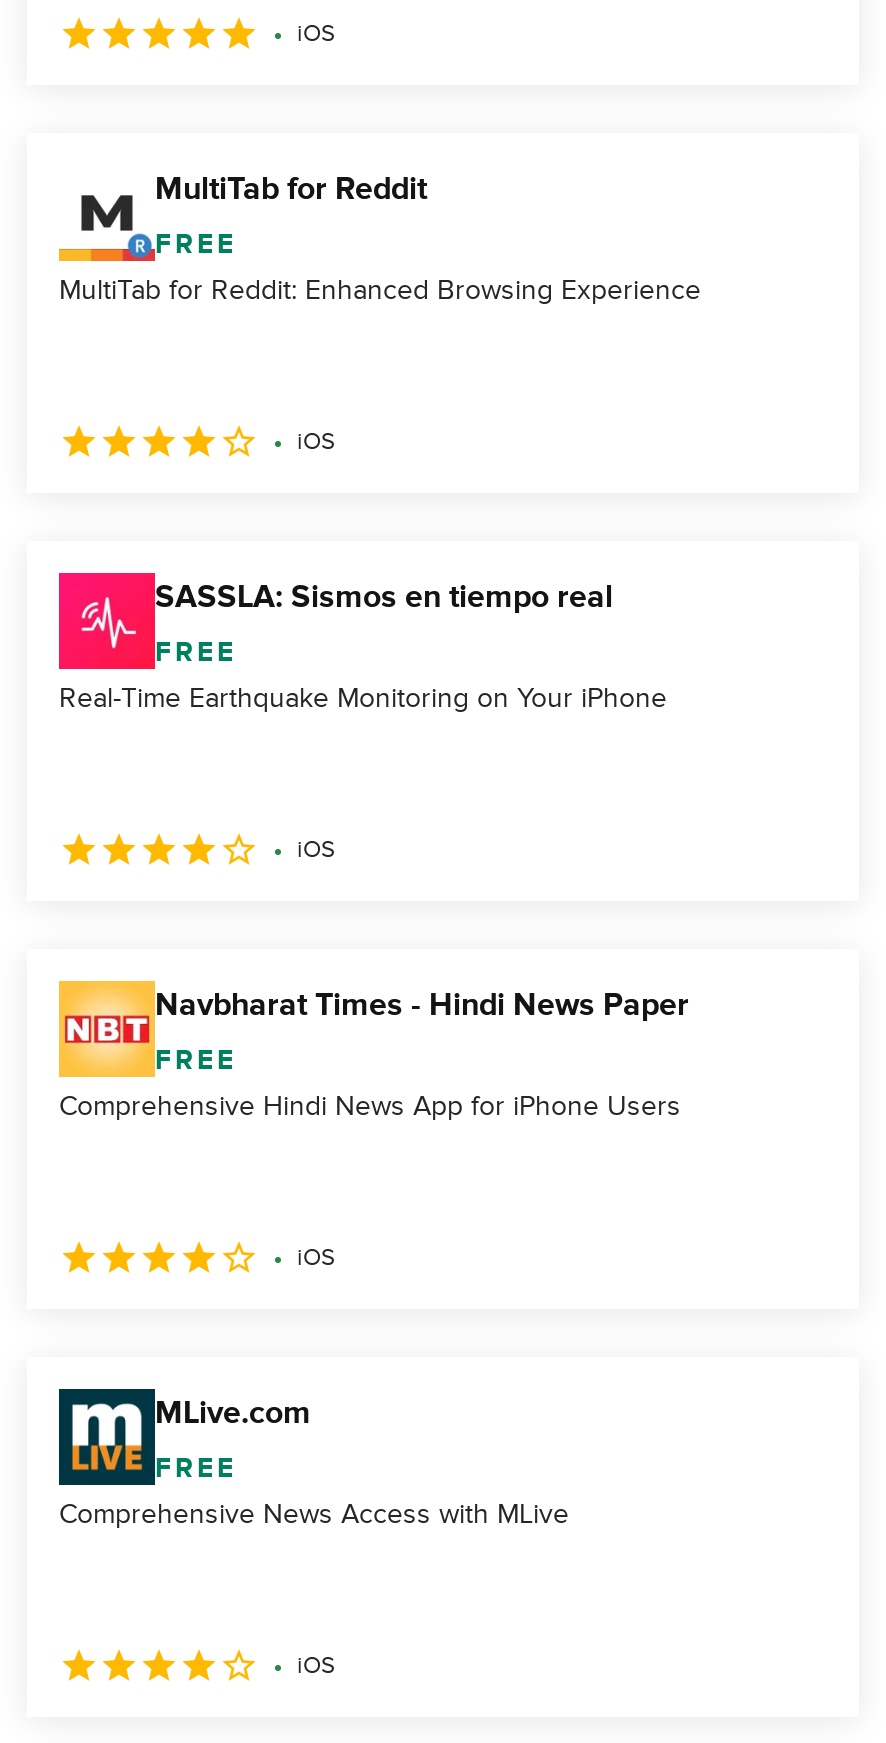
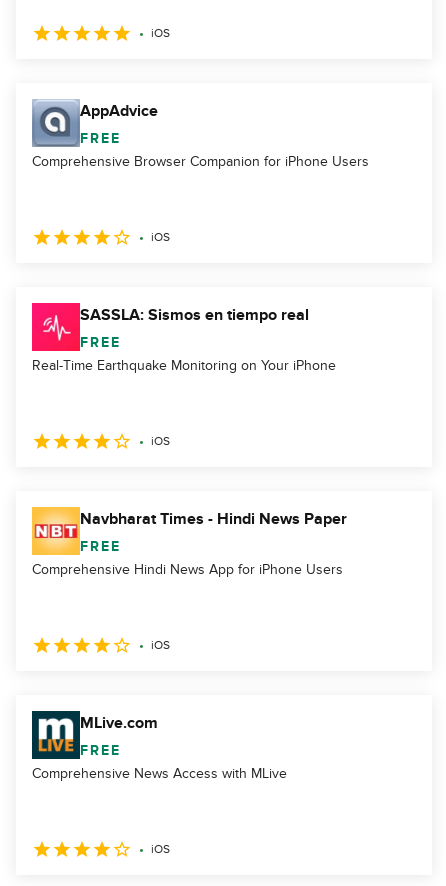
[57,167,427,259] [image] | MultiTab for Reddit -> [31,98,158,146] [image] | AppAdvice
[59,273,701,307] MultiTab for Reddit: Enhanced Browsing Experience -> [32,153,369,170] Comprehensive Browser Companion for iPhone Users

